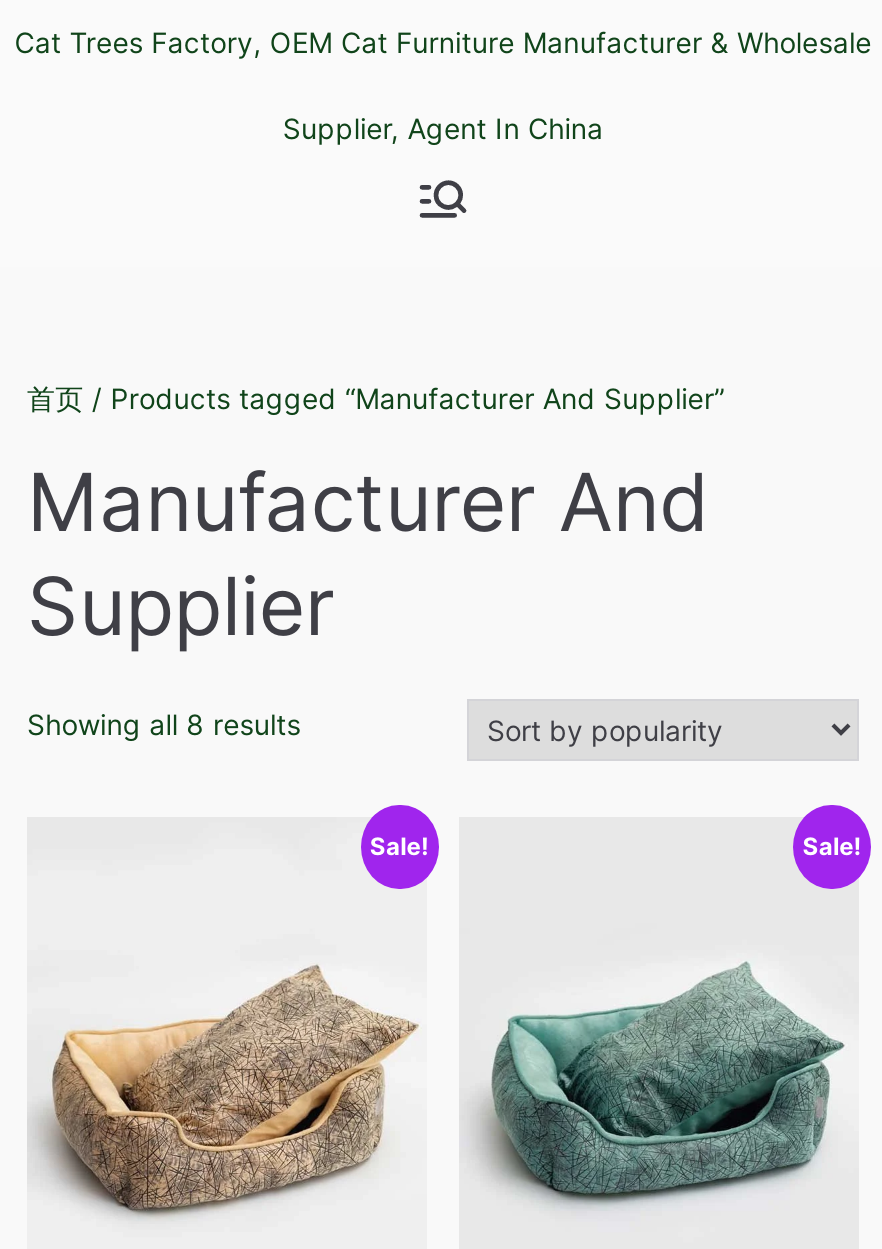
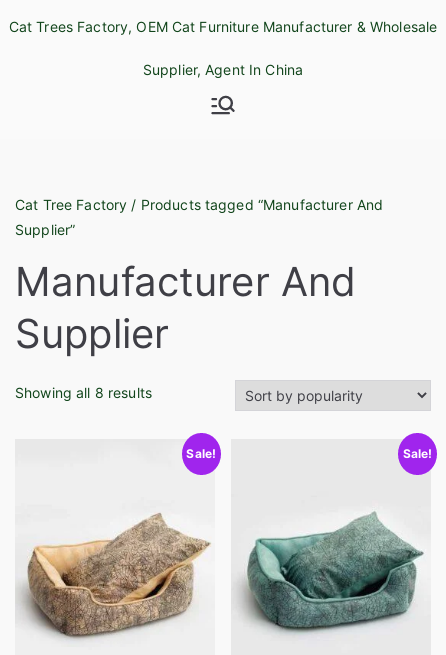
[27,380,724,414] 首页/ Products tagged “Manufacturer And Supplier” -> [15,195,383,237] Cat Tree Factory / Products tagged “Manufacturer And | Supplier”

